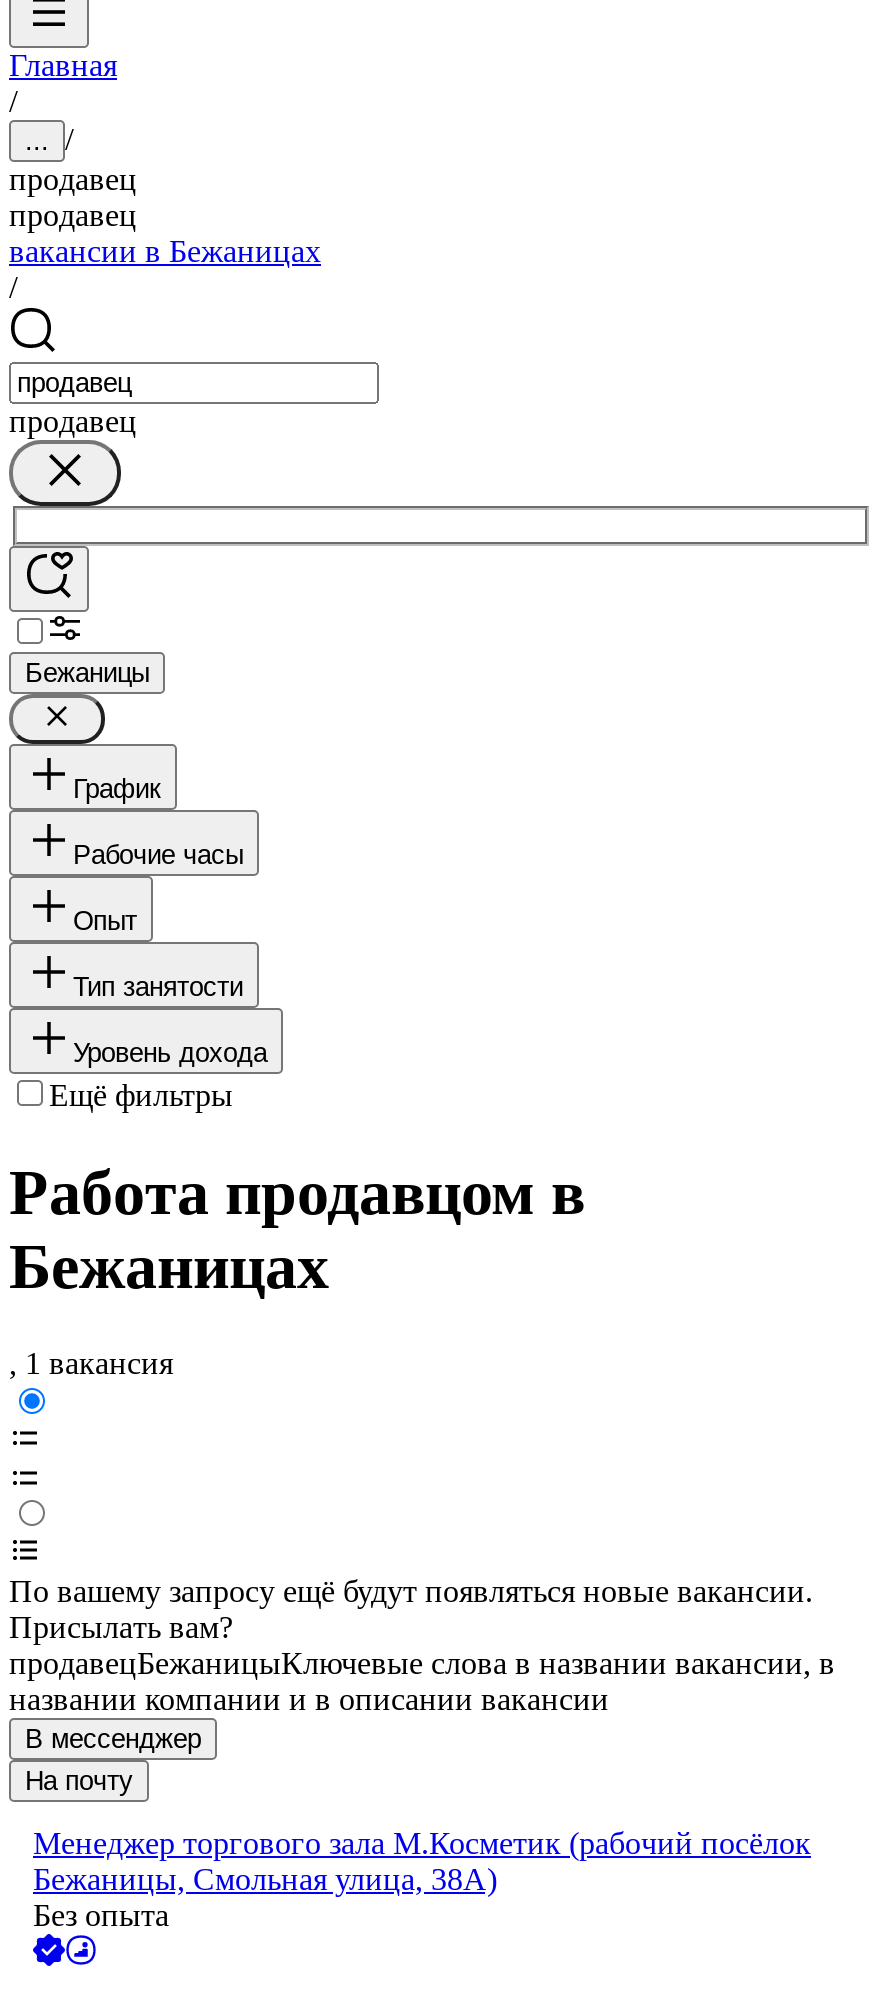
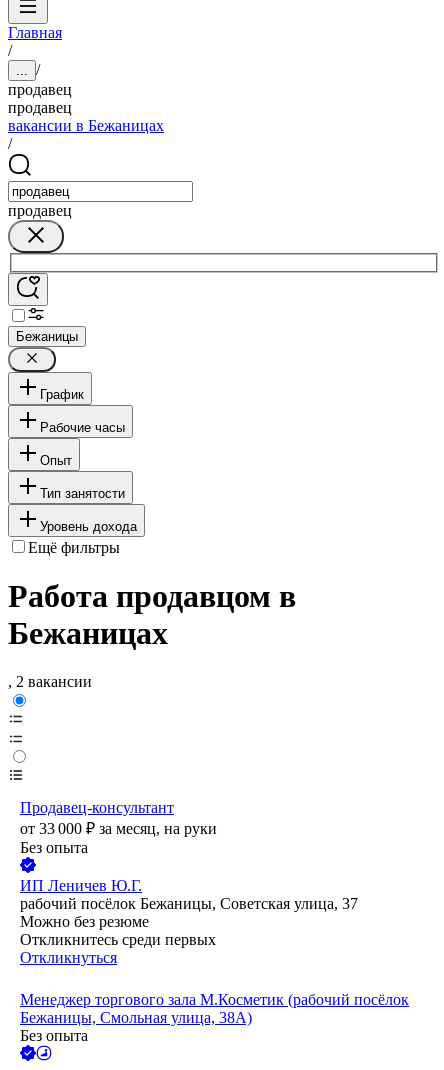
[9,1347,173,1381] , 1 вакансия -> [8,673,92,690] , 2 вакансии
[9,1575,835,1797] По вашему запросу ещё будут появляться новые вакансии. | Присылать вам? | продавецБежаницыКлючевые слова в названии вакансии, в | названии компании и в описании вакансии | В мессенджер | На почту -> [20,799,358,966] Продавец-консультант | от 33 000 ₽ за месяц, на руки | Без опыта | ИП Леничев Ю.Г. | рабочий посёлок Бежаницы, Советская улица, 37 | Можно без резюме | Откликнитесь среди первых | Откликнуться

